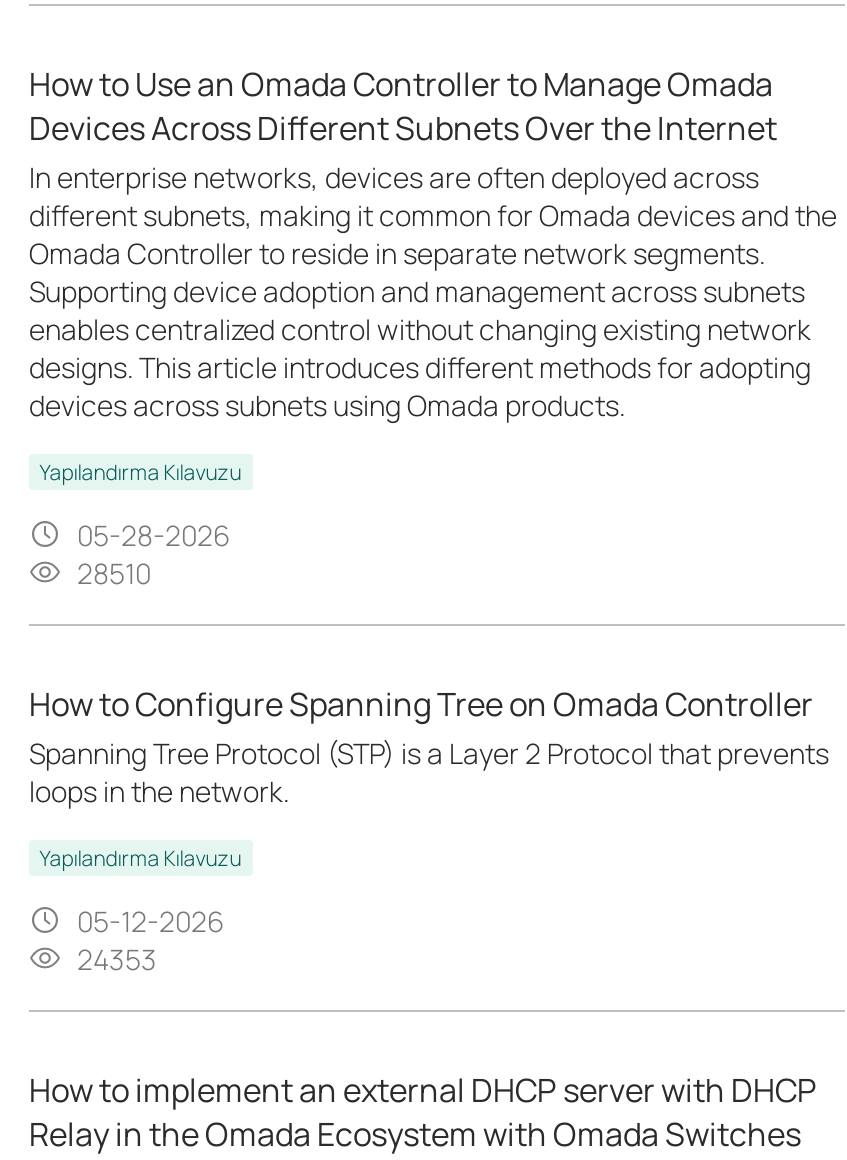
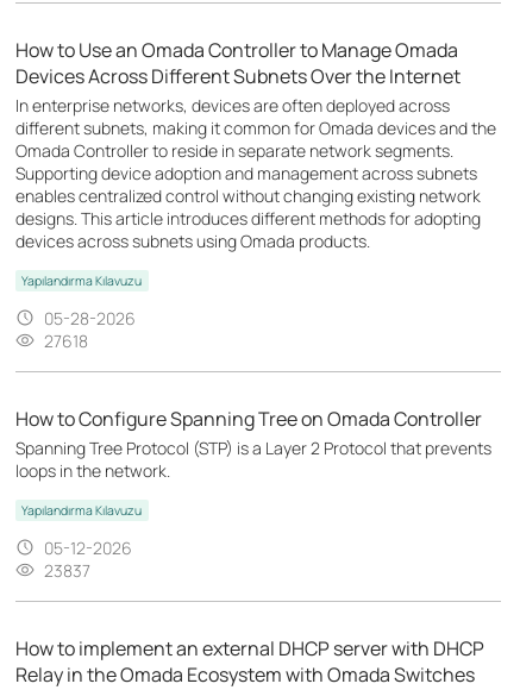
[77,554,151,592] 28510 -> [44,329,88,352] 27618
[77,940,157,978] 24353 -> [44,559,90,582] 23837

